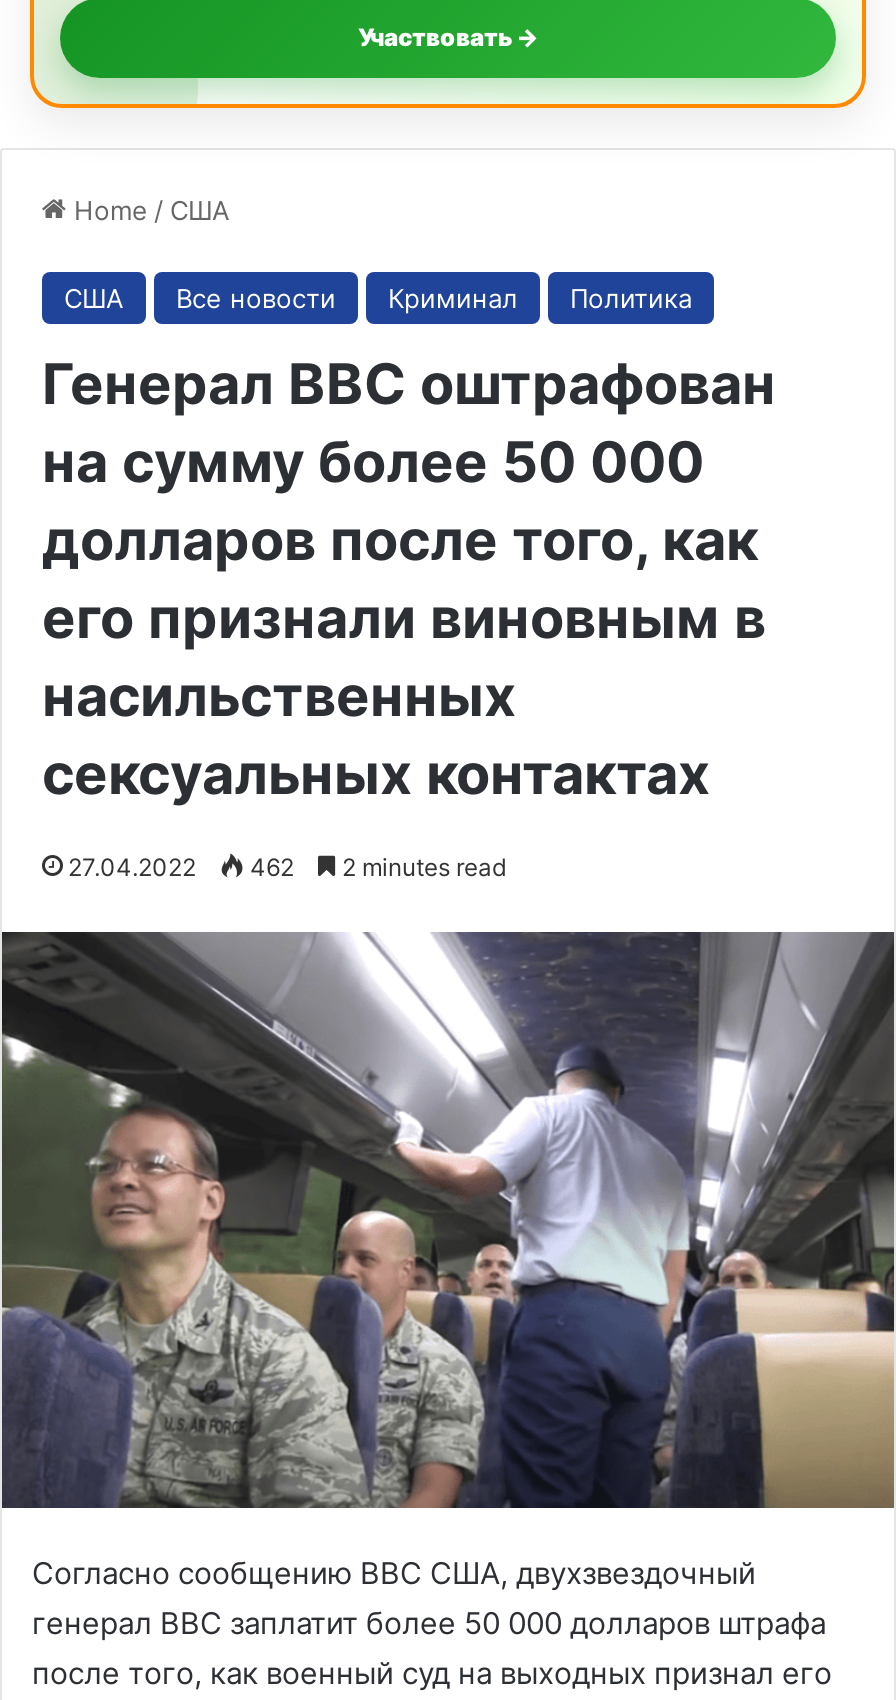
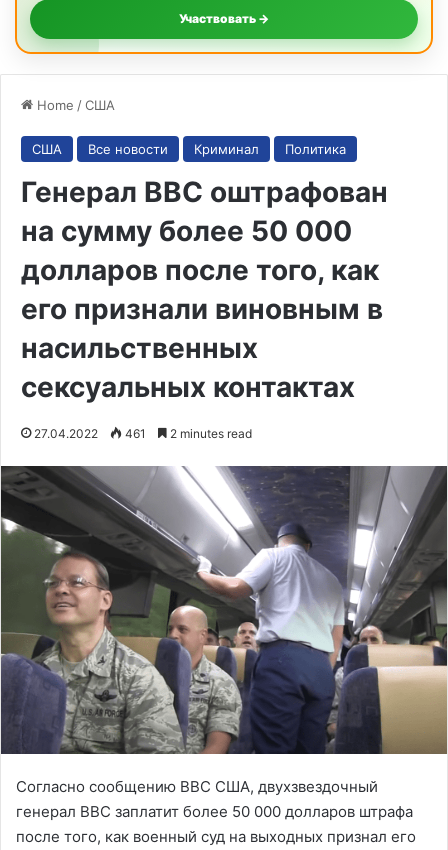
[68,852,506,882] 27.04.2022 462 2 minutes read -> [34,426,252,441] 27.04.2022 461 2 minutes read

